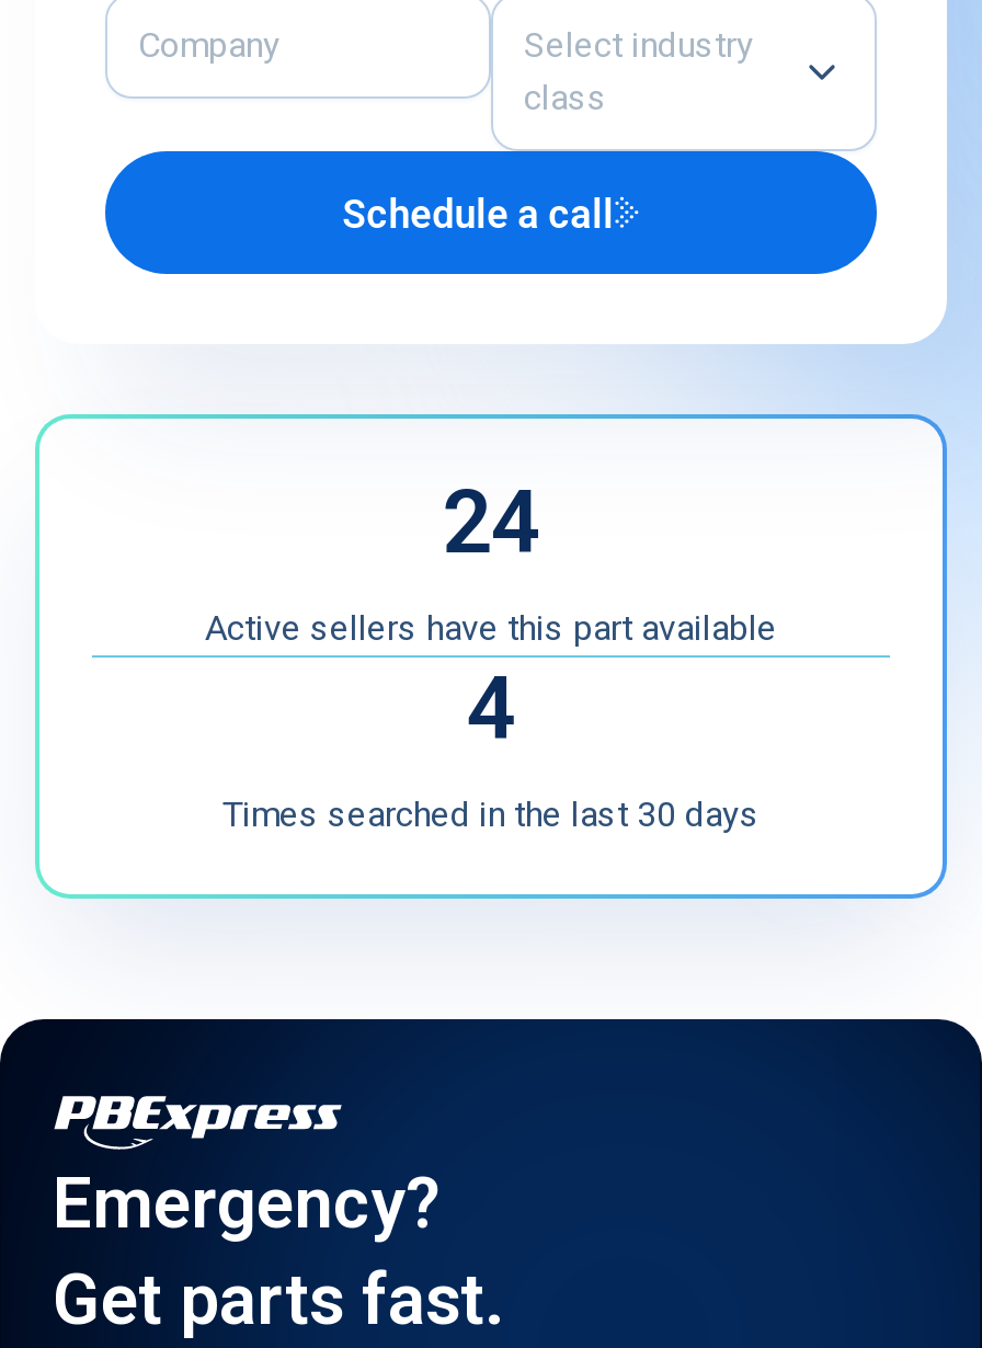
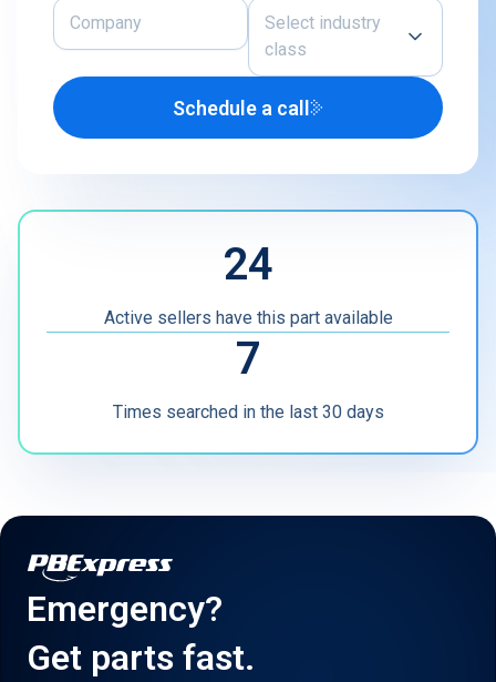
[467,658,515,761] 4 -> [236,333,260,385] 7

